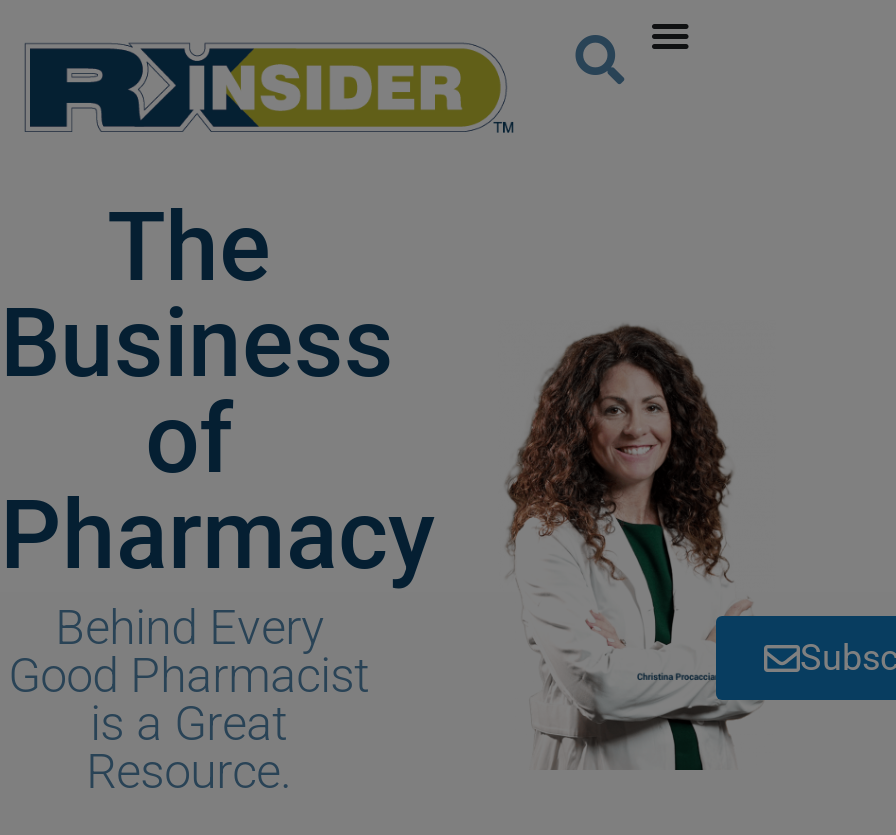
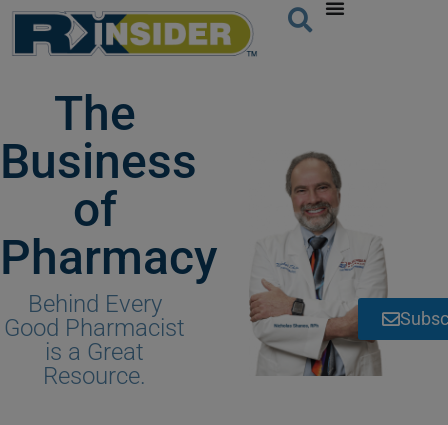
[500,328,794,772] [image] -> [249,155,388,377] [image]

